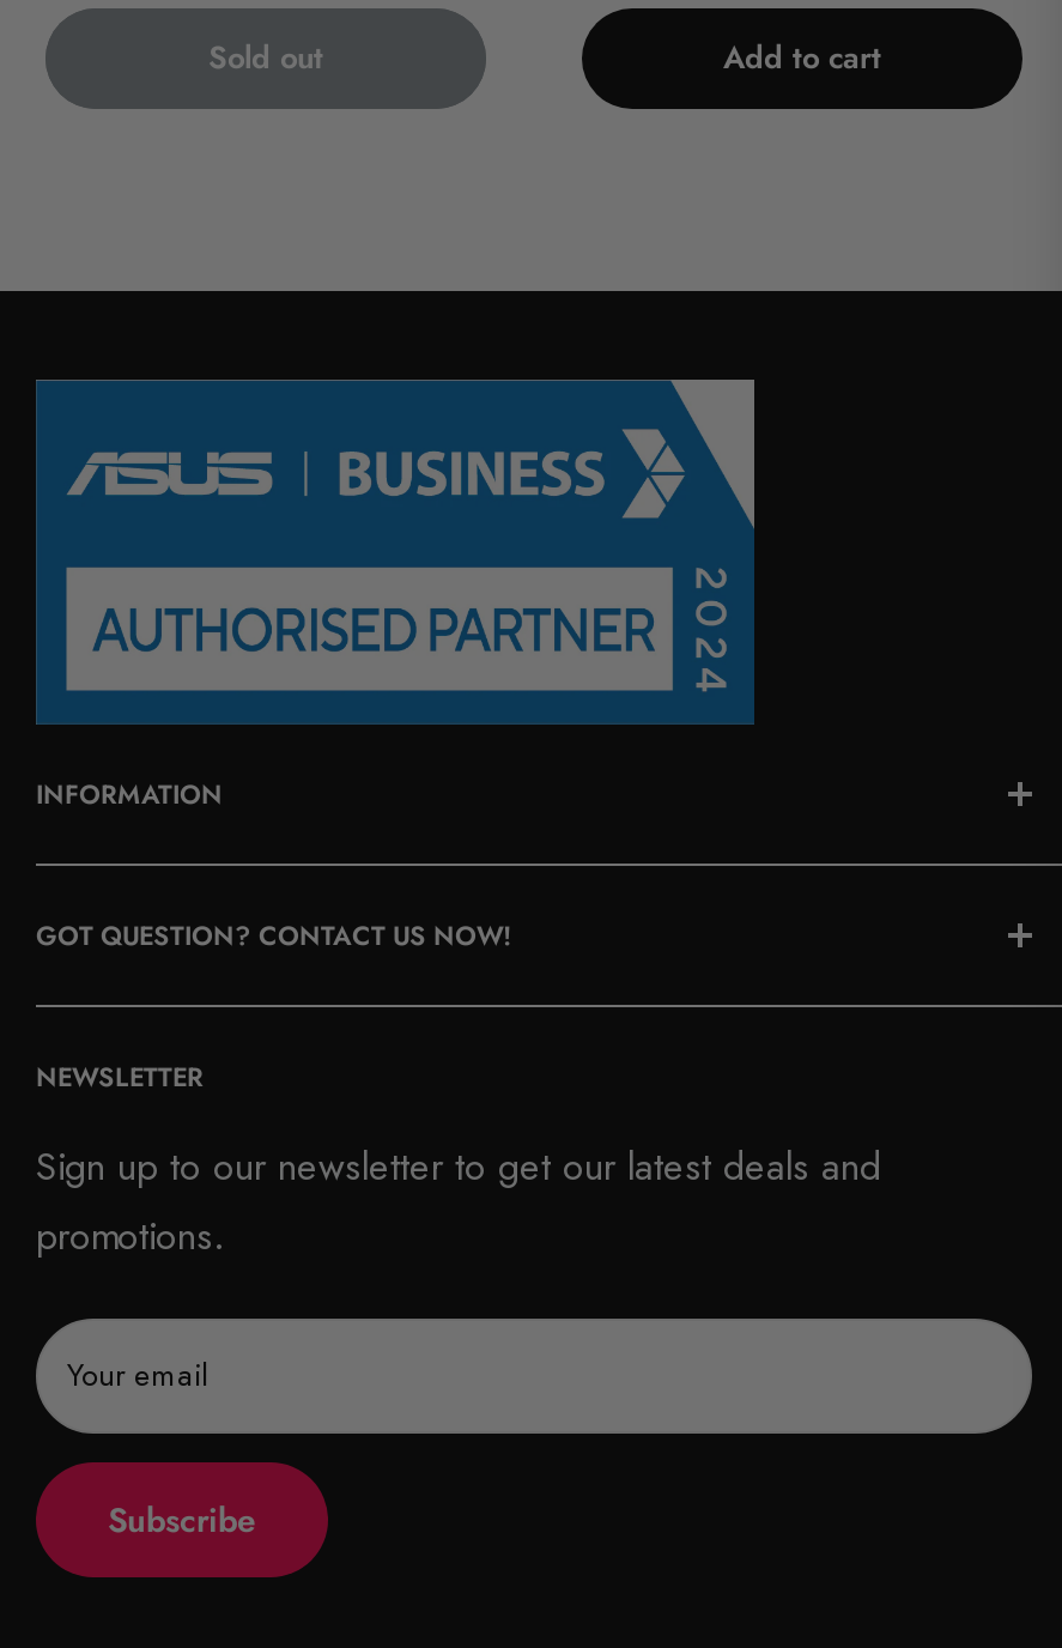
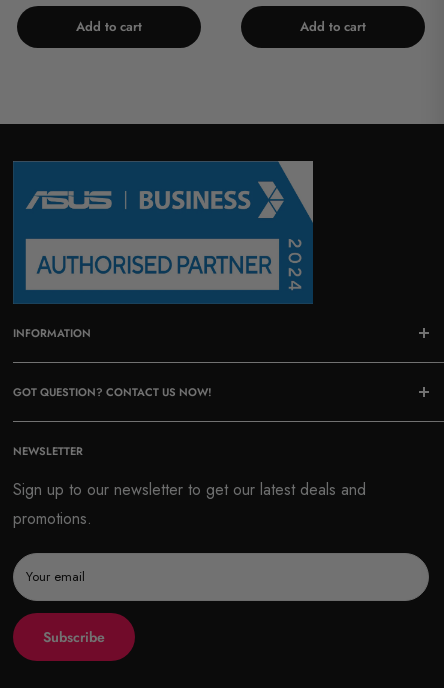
[208,35,323,81] Sold out -> [76,17,142,36] Add to cart

